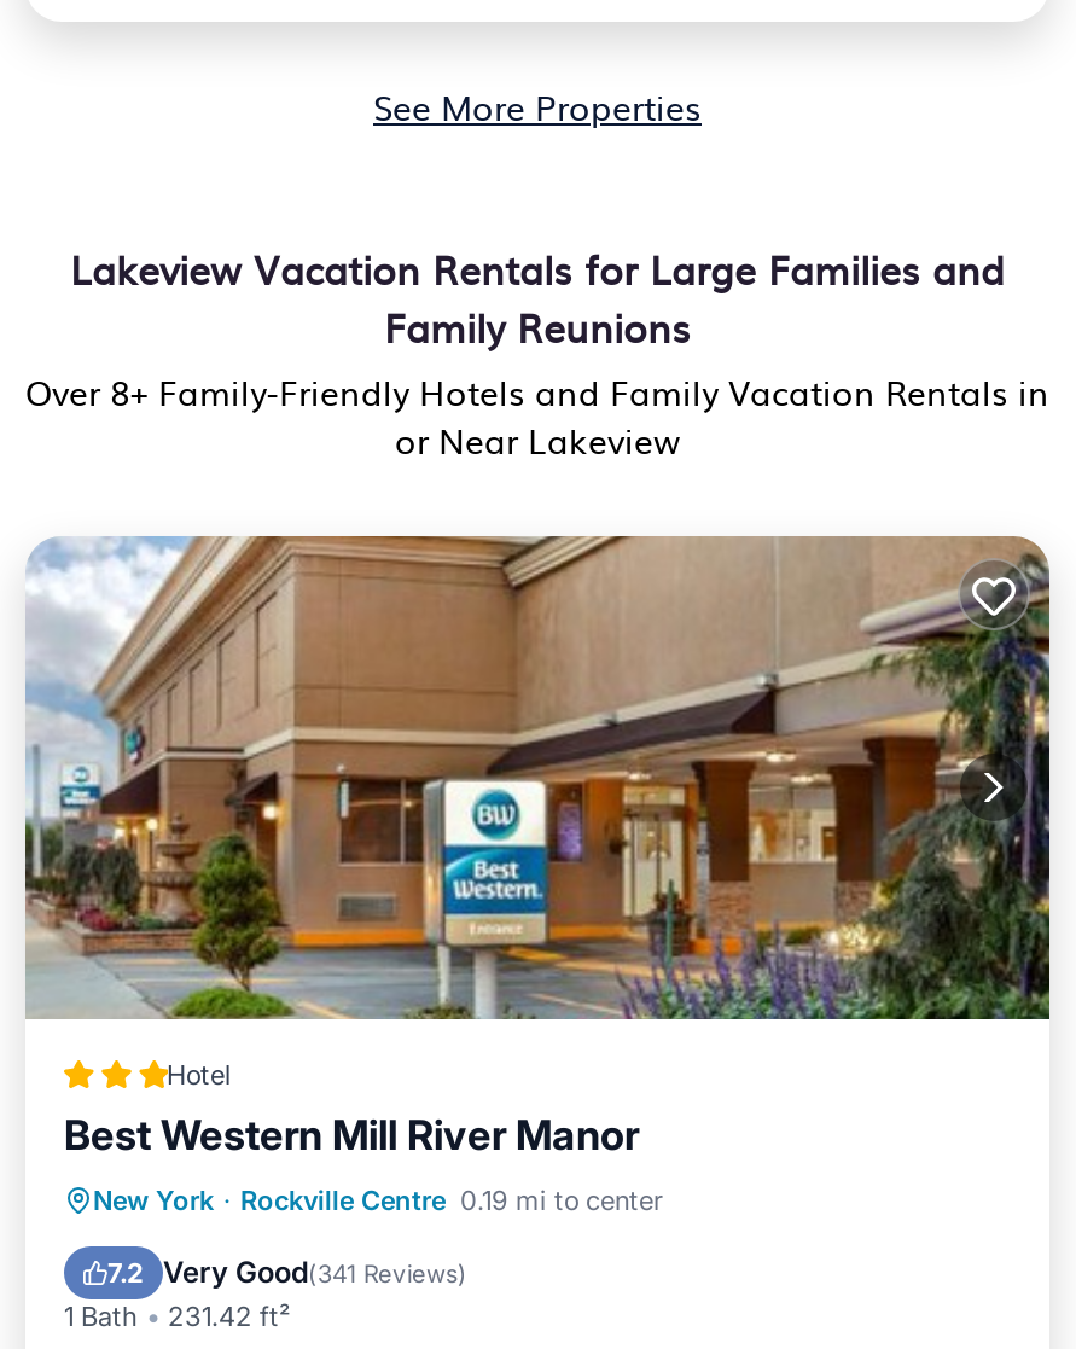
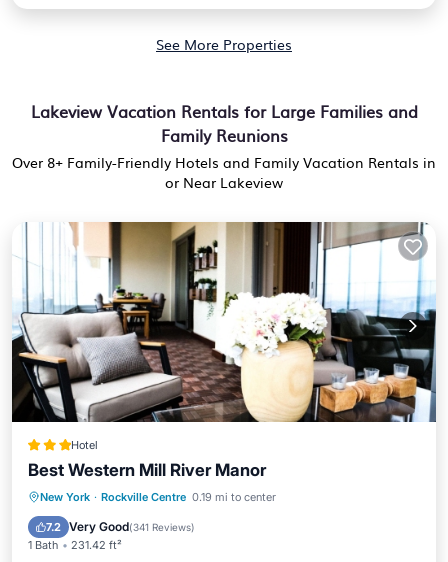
[25,534,1052,1022] [image] -> [11,221,437,423] [image]

